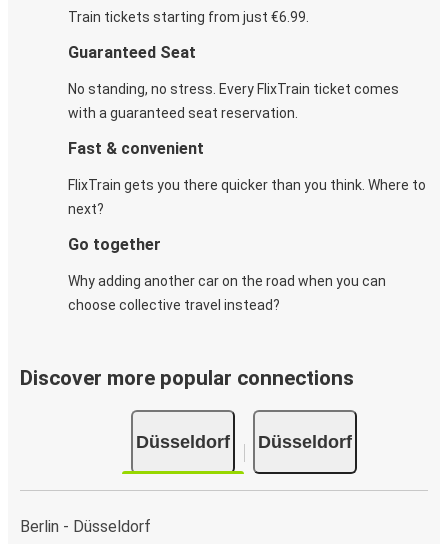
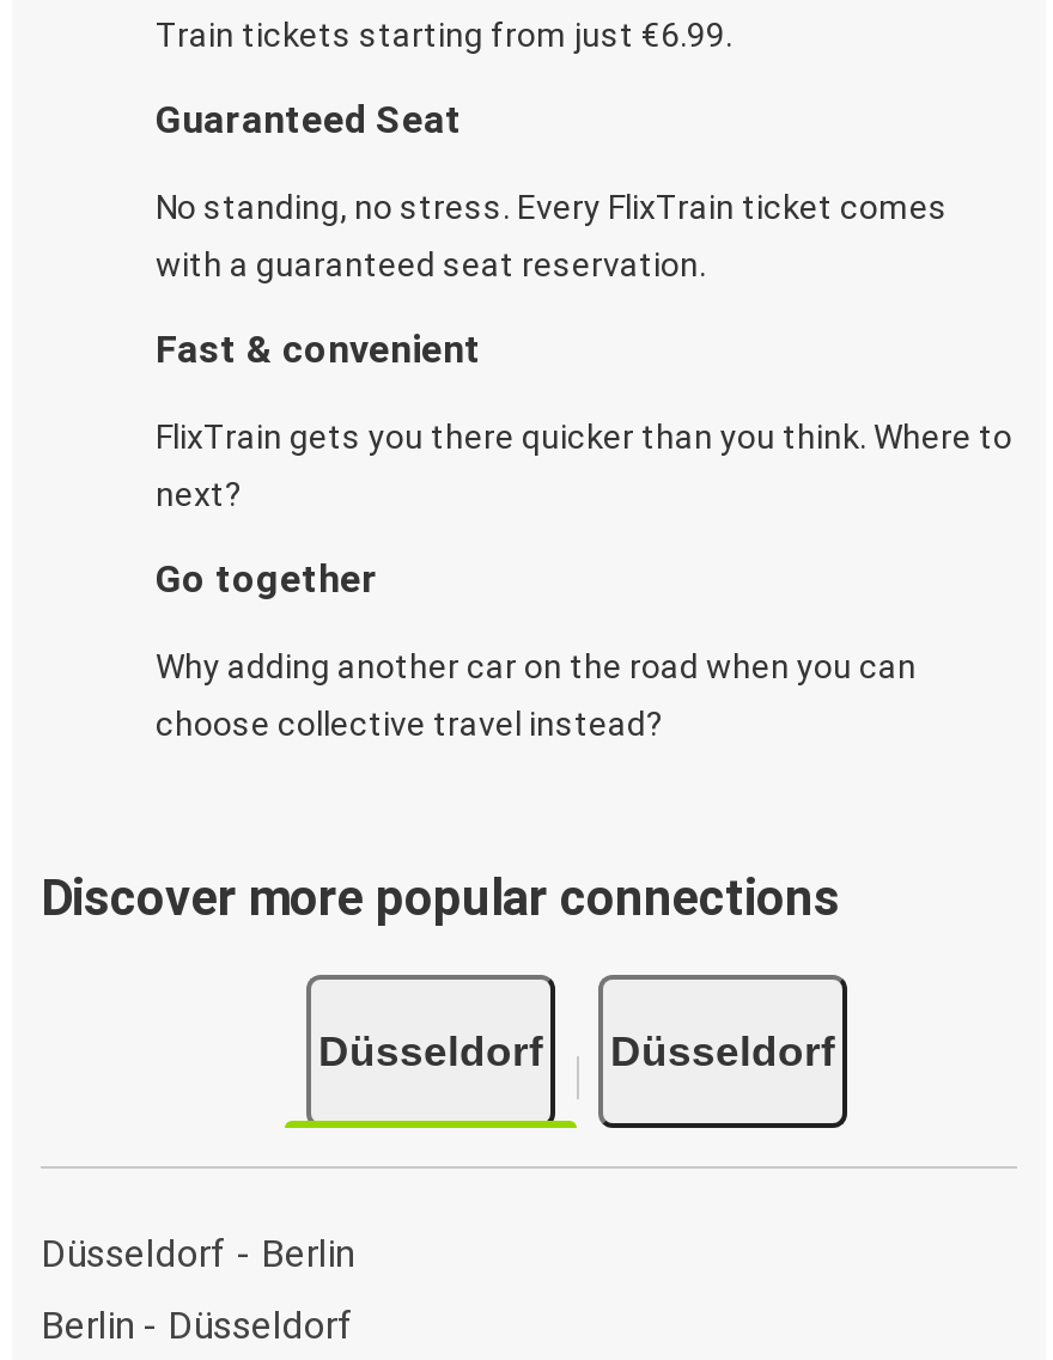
none -> [41,1230,354,1276] Düsseldorf - Berlin

